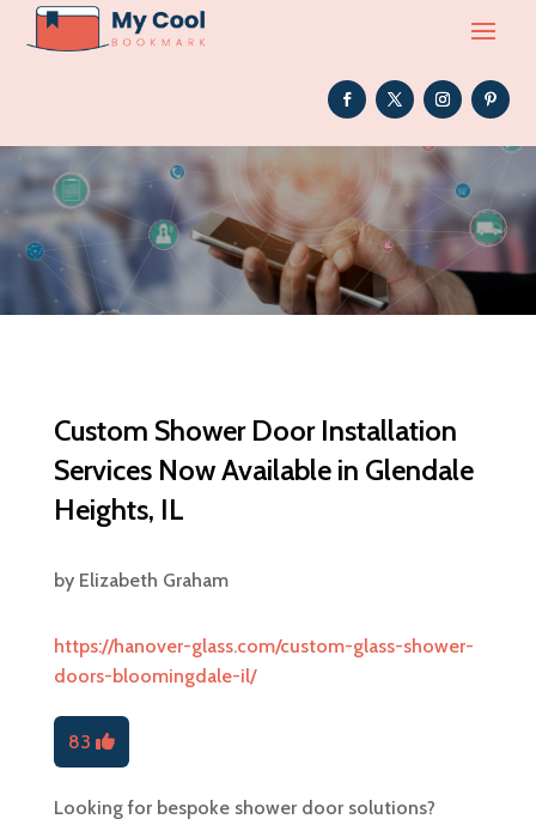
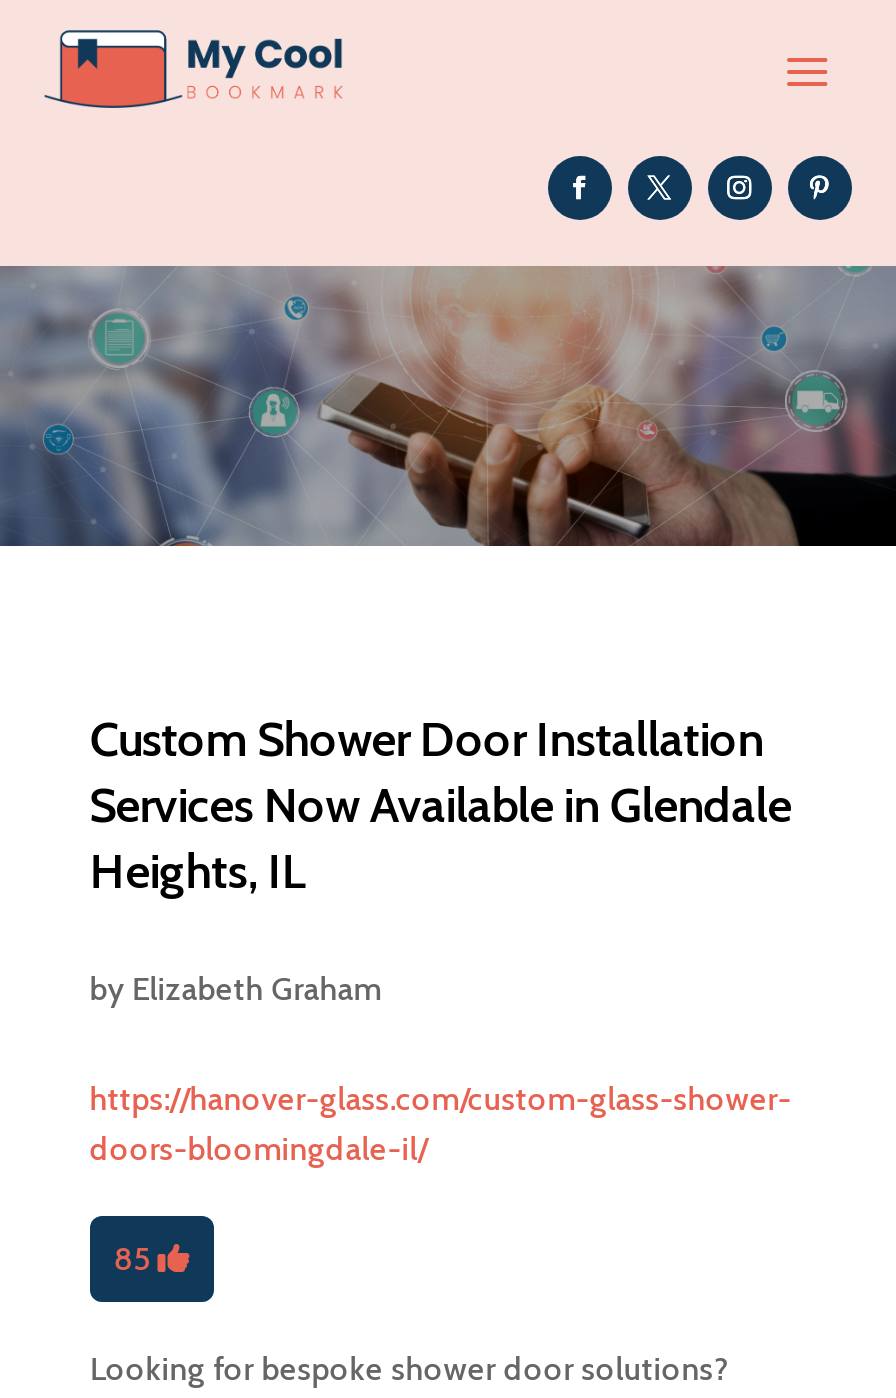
[68,731,95,753] 83 -> [114,1240,158,1278] 85

